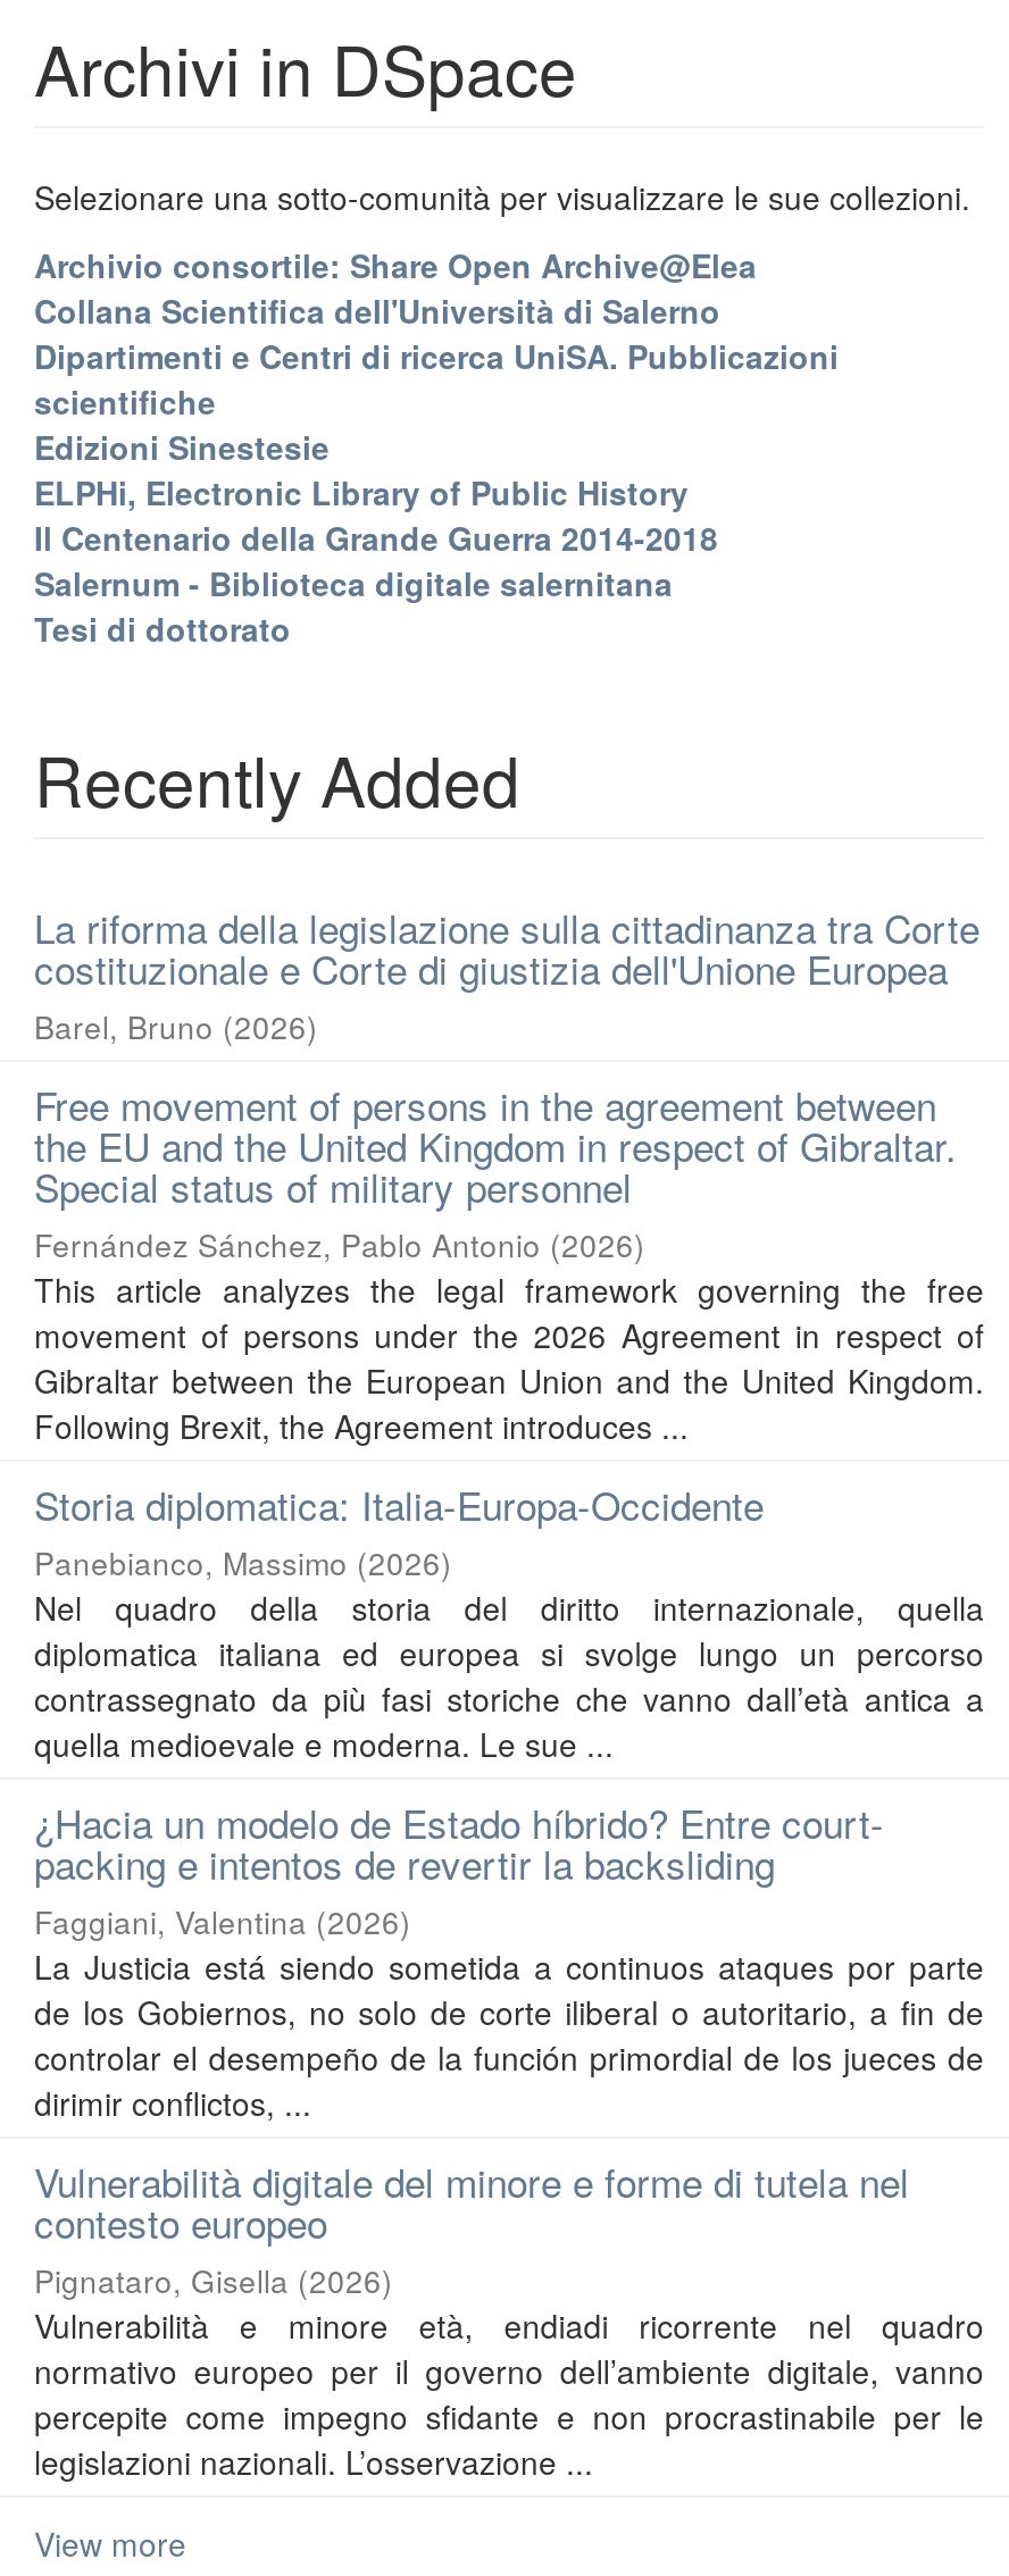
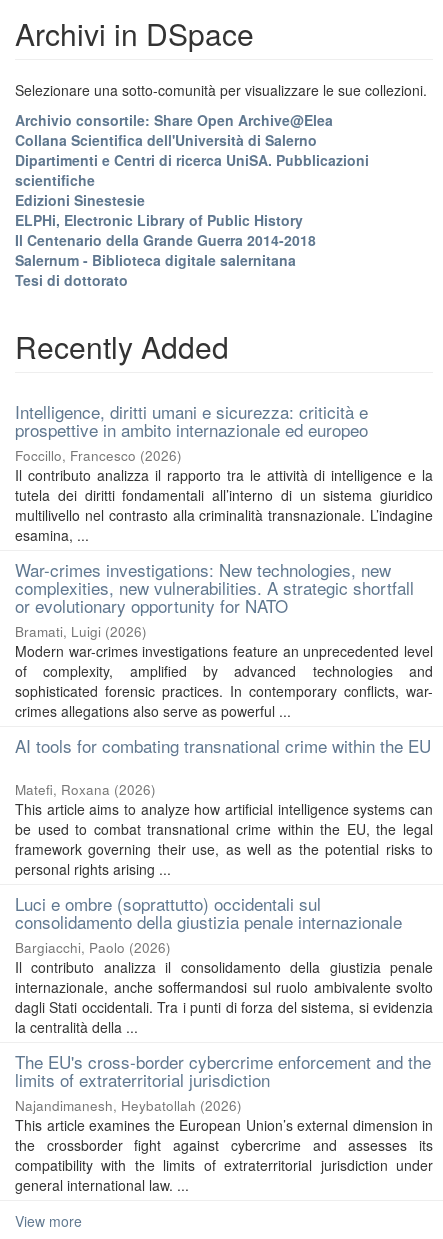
[34,898,984,2484] La riforma della legislazione sulla cittadinanza tra Corte | costituzionale e Corte di giustizia dell'Unione Europea | Barel, Bruno (2026) | Free movement of persons in the agreement between | the EU and the United Kingdom in respect of Gibraltar. | Special status of military personnel | Fernández Sánchez, Pablo Antonio (2026) | This article analyzes the legal framework governing the free | movement of persons under the 2026 Agreement in respect of | Gibraltar between the European Union and the United Kingdom. | Following Brexit, the Agreement introduces ... | Storia diplomatica: Italia-Europa-Occidente | Panebianco, Massimo (2026) | Nel quadro della storia del diritto internazionale, quella | diplomatica italiana ed europea si svolge lungo un percorso | contrassegnato da più fasi storiche che vanno dall’età antica a | quella medioevale e moderna. Le sue ... | ¿Hacia un modelo de Estado híbrido? Entre court- | packing e intentos de revertir la backsliding | Faggiani, Valentina (2026) | La Justicia está siendo sometida a continuos ataques por parte | de los Gobiernos, no solo de corte iliberal o autoritario, a fin de | controlar el desempeño de la función primordial de los jueces de | dirimir conflictos, ... | Vulnerabilità digitale del minore e forme di tutela nel | contesto europeo | Pignataro, Gisella (2026) | Vulnerabilità e minore età, endiadi ricorrente nel quadro | normativo europeo per il governo dell’ambiente digitale, vanno | percepite come impegno sfidante e non procrastinabile per le | legislazioni nazionali. L’osservazione ... -> [15,399,433,1195] Intelligence, diritti umani e sicurezza: criticità e | prospettive in ambito internazionale ed europeo | Foccillo, Francesco (2026) | Il contributo analizza il rapporto tra le attività di intelligence e la | tutela dei diritti fondamentali all’interno di un sistema giuridico | multilivello nel contrasto alla criminalità transnazionale. L’indagine | esamina, ... | War-crimes investigations: New technologies, new | complexities, new vulnerabilities. A strategic shortfall | or evolutionary opportunity for NATO | Bramati, Luigi (2026) | Modern war-crimes investigations feature an unprecedented level | of complexity, amplified by advanced technologies and | sophisticated forensic practices. In contemporary conflicts, war- | crimes allegations also serve as powerful ... | AI tools for combating transnational crime within the EU | Matefi, Roxana (2026) | This article aims to analyze how artificial intelligence systems can | be used to combat transnational crime within the EU, the legal | framework governing their use, as well as the potential risks to | personal rights arising ... | Luci e ombre (soprattutto) occidentali sul | consolidamento della giustizia penale internazionale | Bargiacchi, Paolo (2026) | Il contributo analizza il consolidamento della giustizia penale | internazionale, anche soffermandosi sul ruolo ambivalente svolto | dagli Stati occidentali. Tra i punti di forza del sistema, si evidenzia | la centralità della ... | The EU's cross-border cybercrime enforcement and the | limits of extraterritorial jurisdiction | Najandimanesh, Heybatollah (2026) | This article examines the European Union’s external dimension in | the crossborder fight against cybercrime and assesses its | compatibility with the limits of extraterritorial jurisdiction under | general international law. ...

